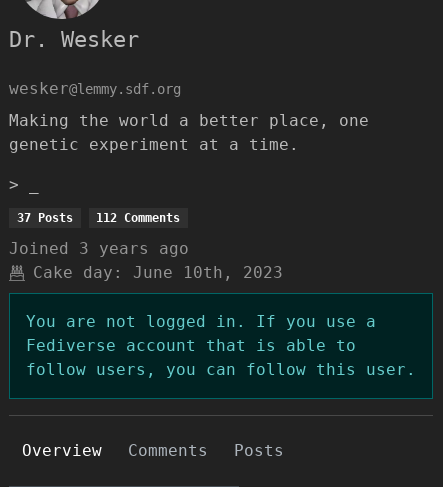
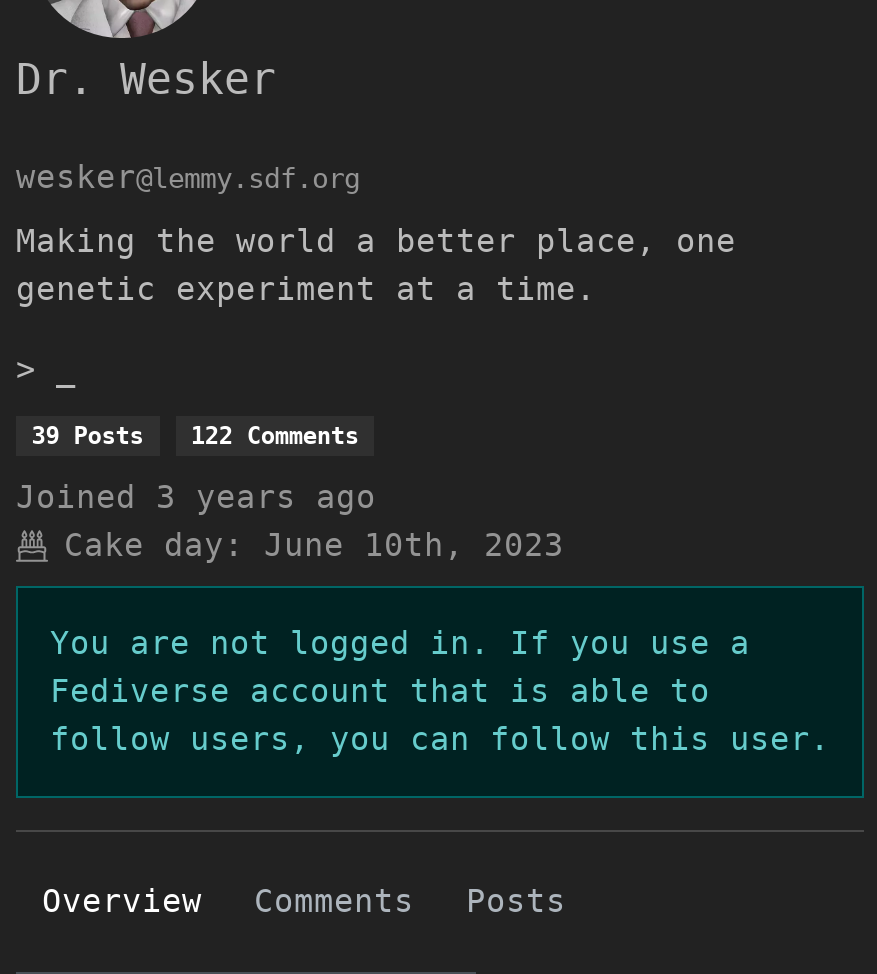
[17,211,73,225] 37 Posts -> [32,422,144,450] 39 Posts
[96,211,180,225] 112 Comments -> [191,422,359,450] 122 Comments

